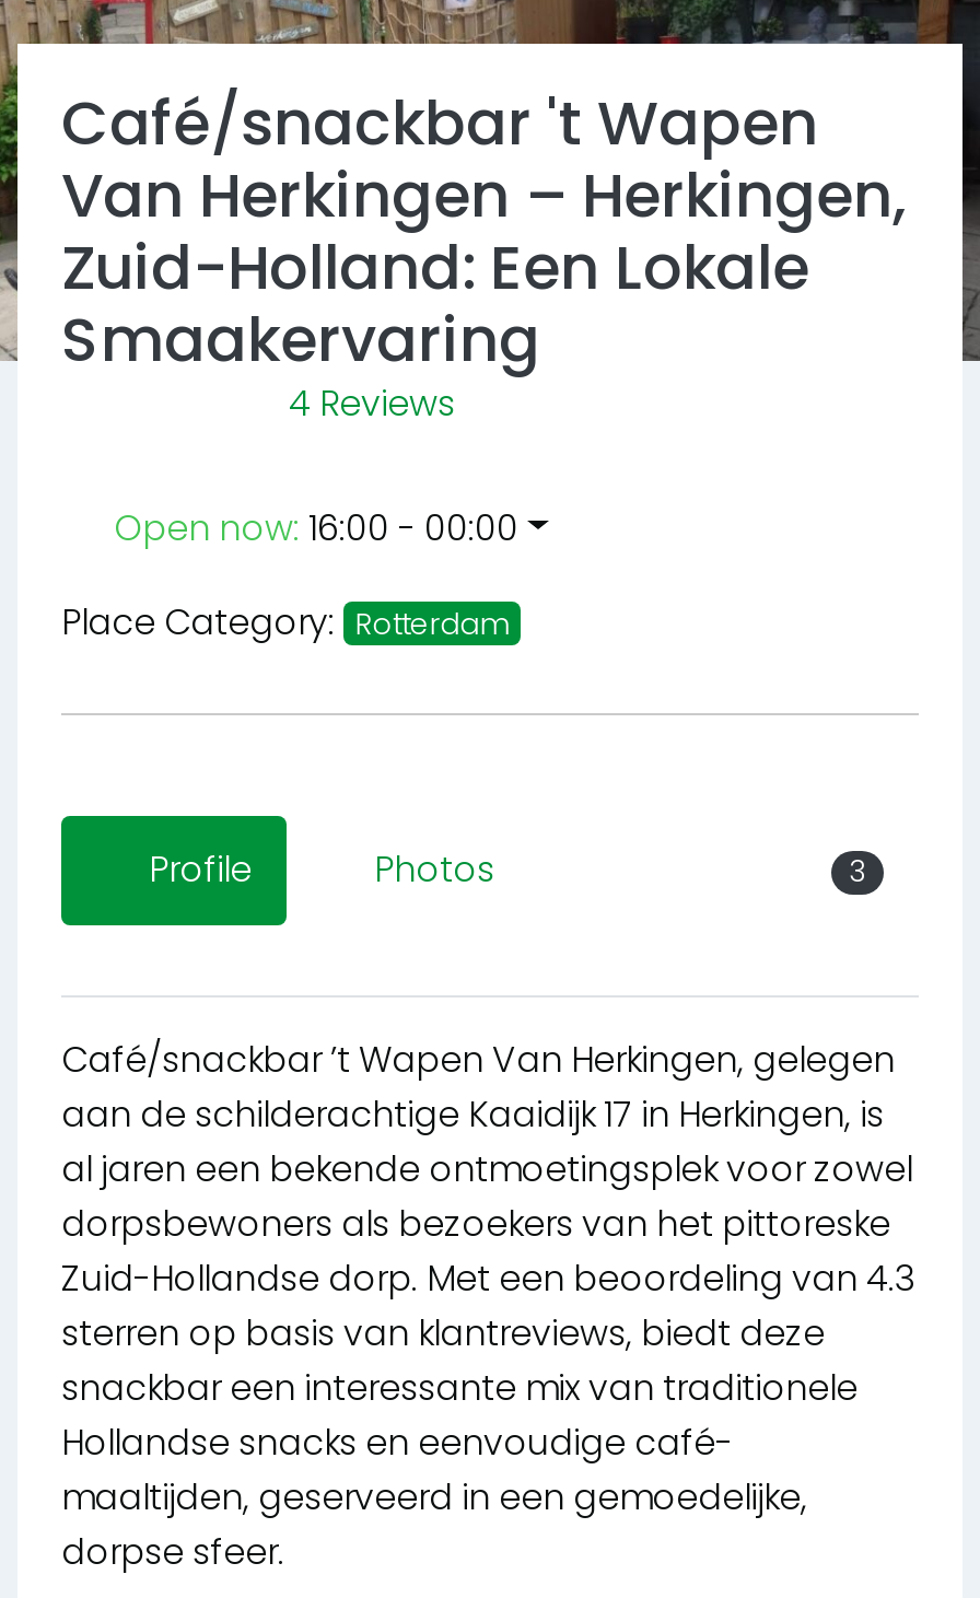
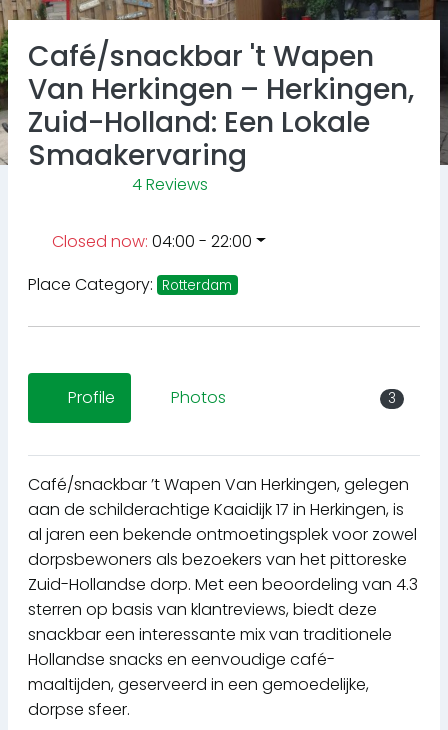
[114,502,518,553] Open now: 16:00 - 00:00 -> [52,230,252,253] Closed now: 04:00 - 22:00

